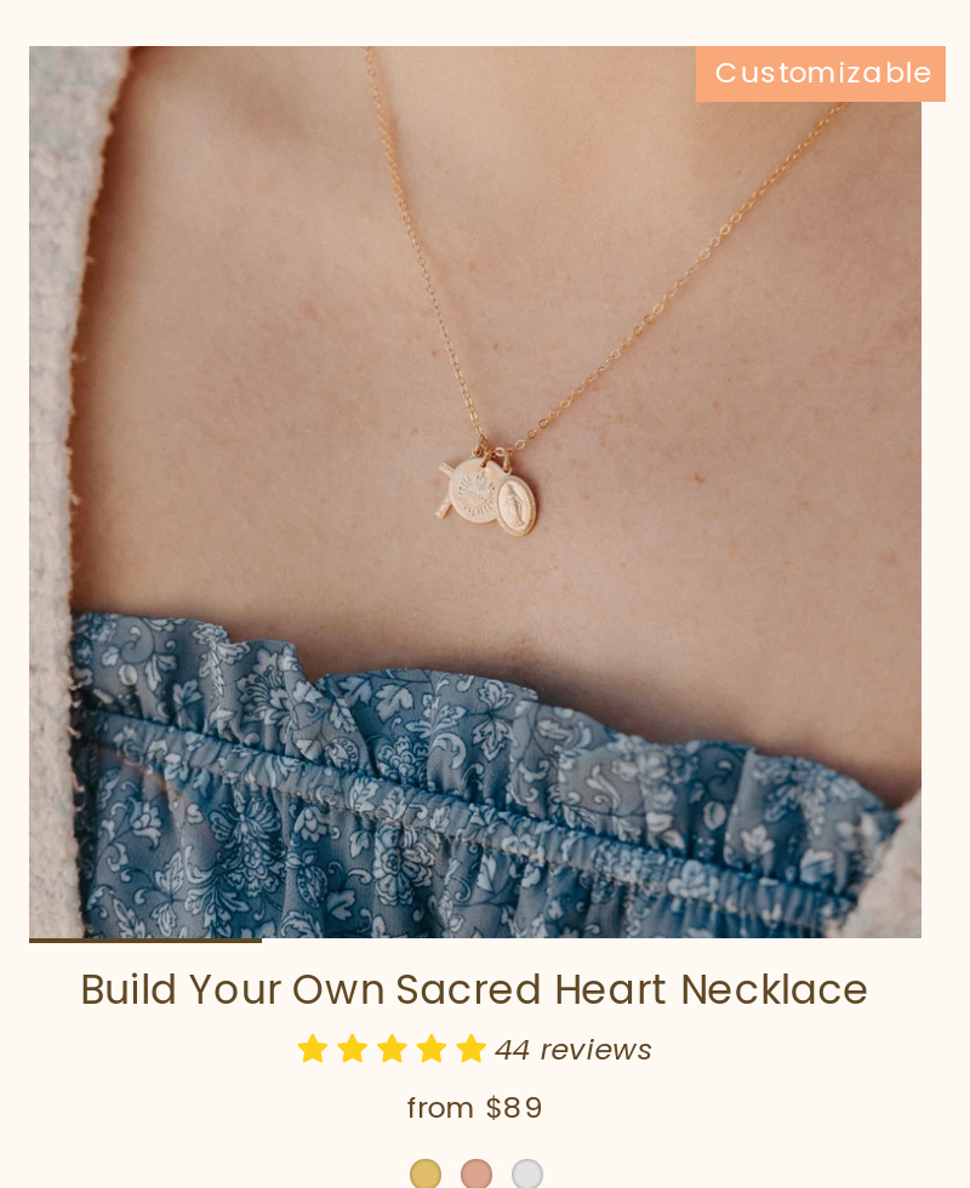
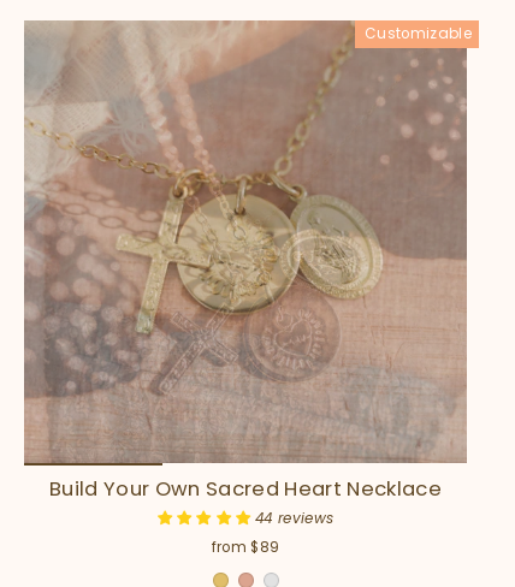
[34,46,919,943] [image] -> [24,20,467,467] [image]

